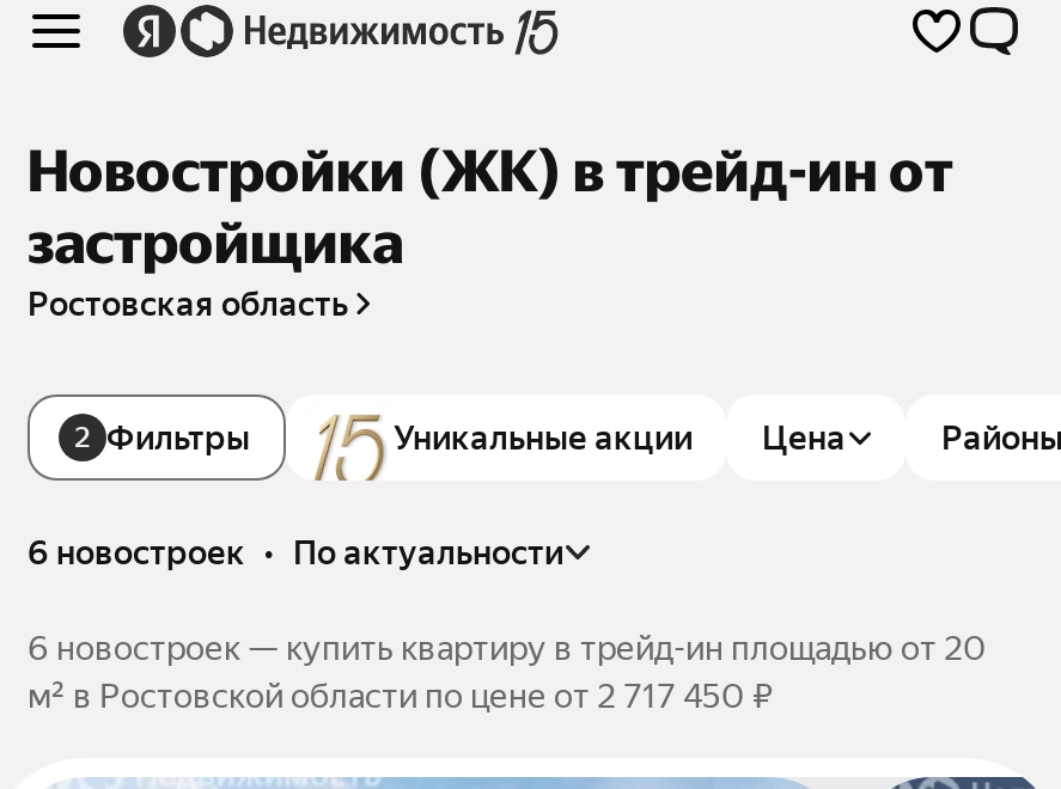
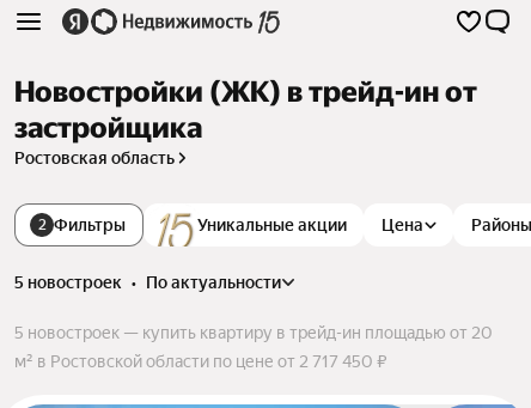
[28,533,563,571] 6 новостроек • по актуальности -> [14,273,281,292] 5 новостроек • по актуальности
[28,628,987,667] 6 новостроек — купить квартиру в трейд-ин площадью от 20 -> [14,323,493,342] 5 новостроек — купить квартиру в трейд-ин площадью от 20

